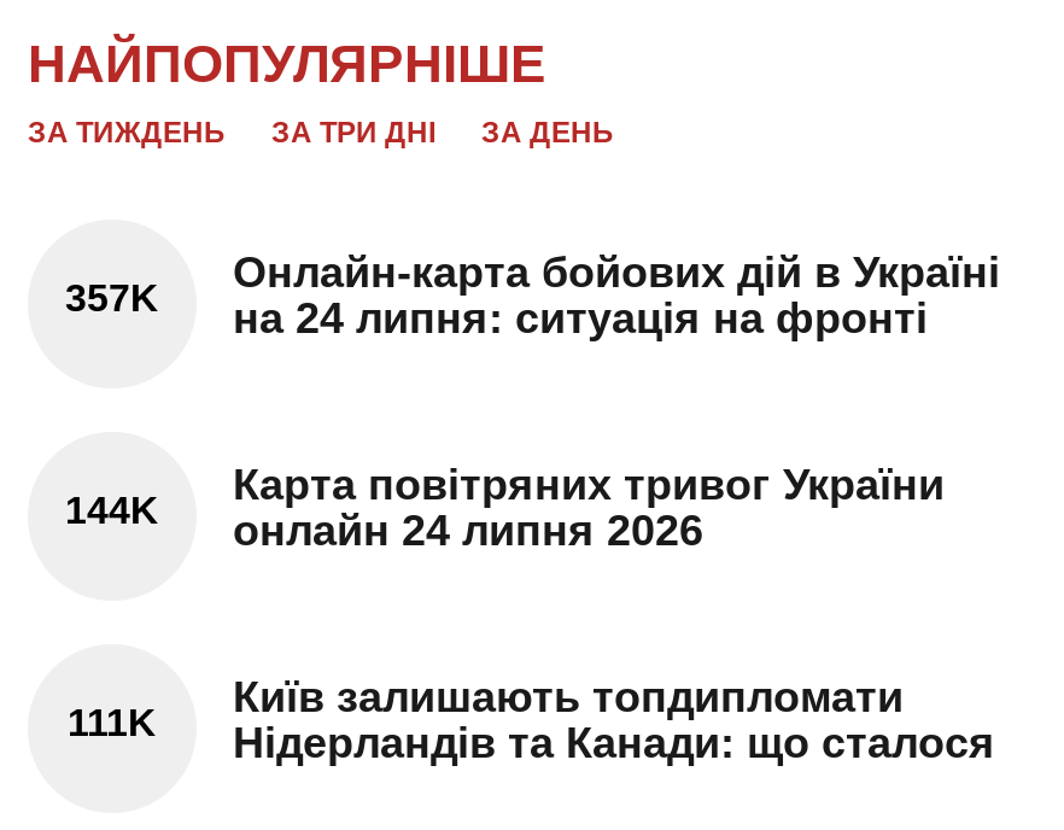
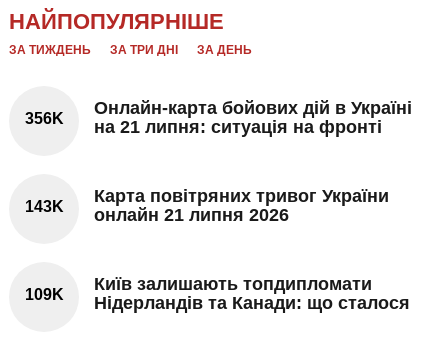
[65,277,159,318] 357K -> [24,110,63,127] 356K
[233,293,928,341] на 24 липня: ситуація на фронті -> [94,116,382,136] на 21 липня: ситуація на фронті
[65,490,159,531] 144K -> [24,198,63,215] 143K
[233,505,703,554] онлайн 24 липня 2026 -> [94,204,289,224] онлайн 21 липня 2026
[68,702,995,766] 111K Нідерландів та Канади: що сталося -> [24,286,410,312] 109K Нідерландів та Канади: що сталося

